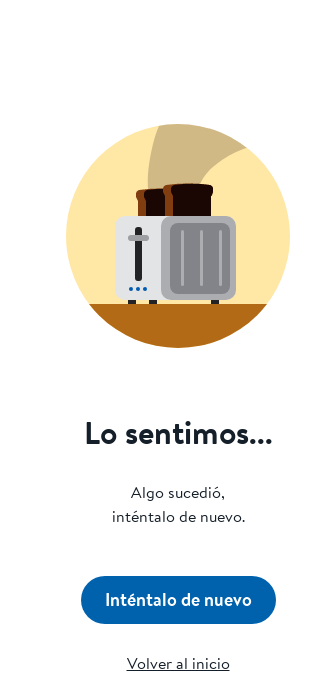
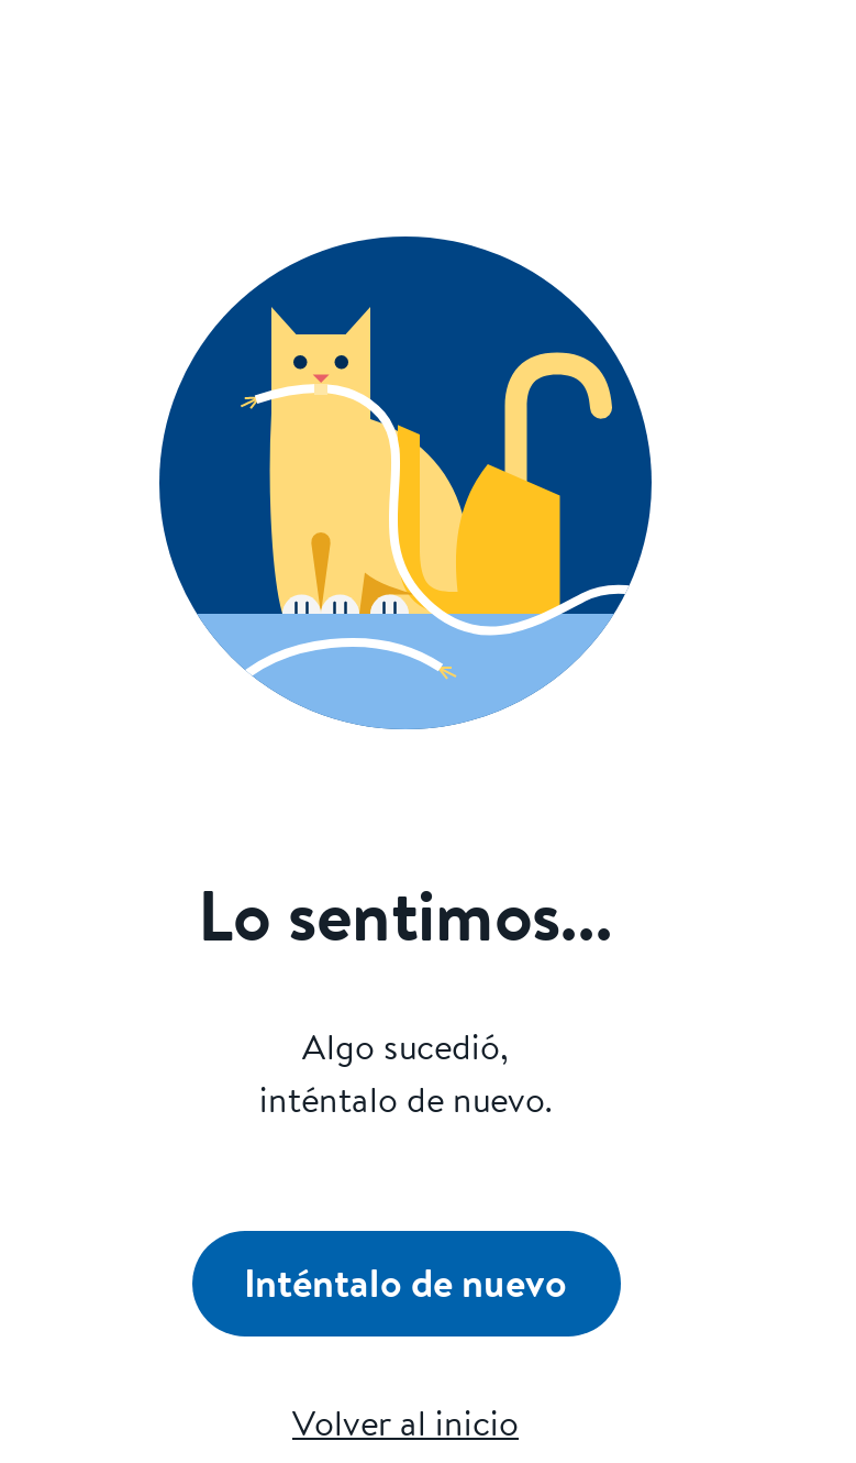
[66,124,290,349] [image] -> [157,234,654,732] [image]

